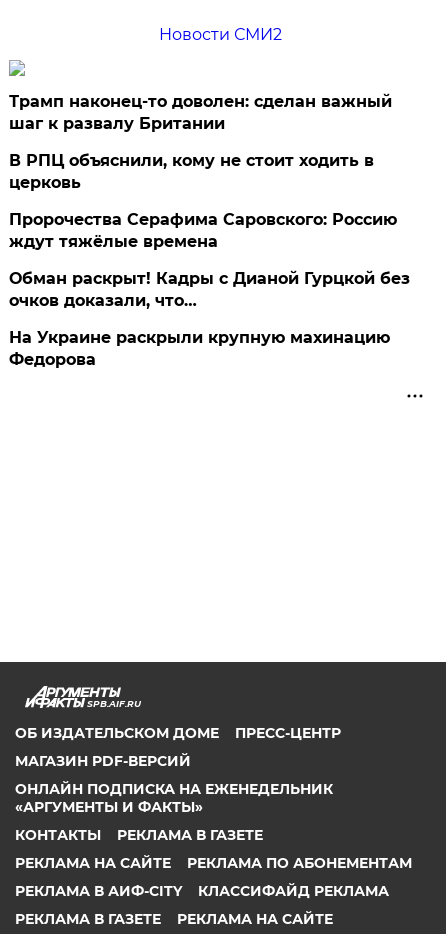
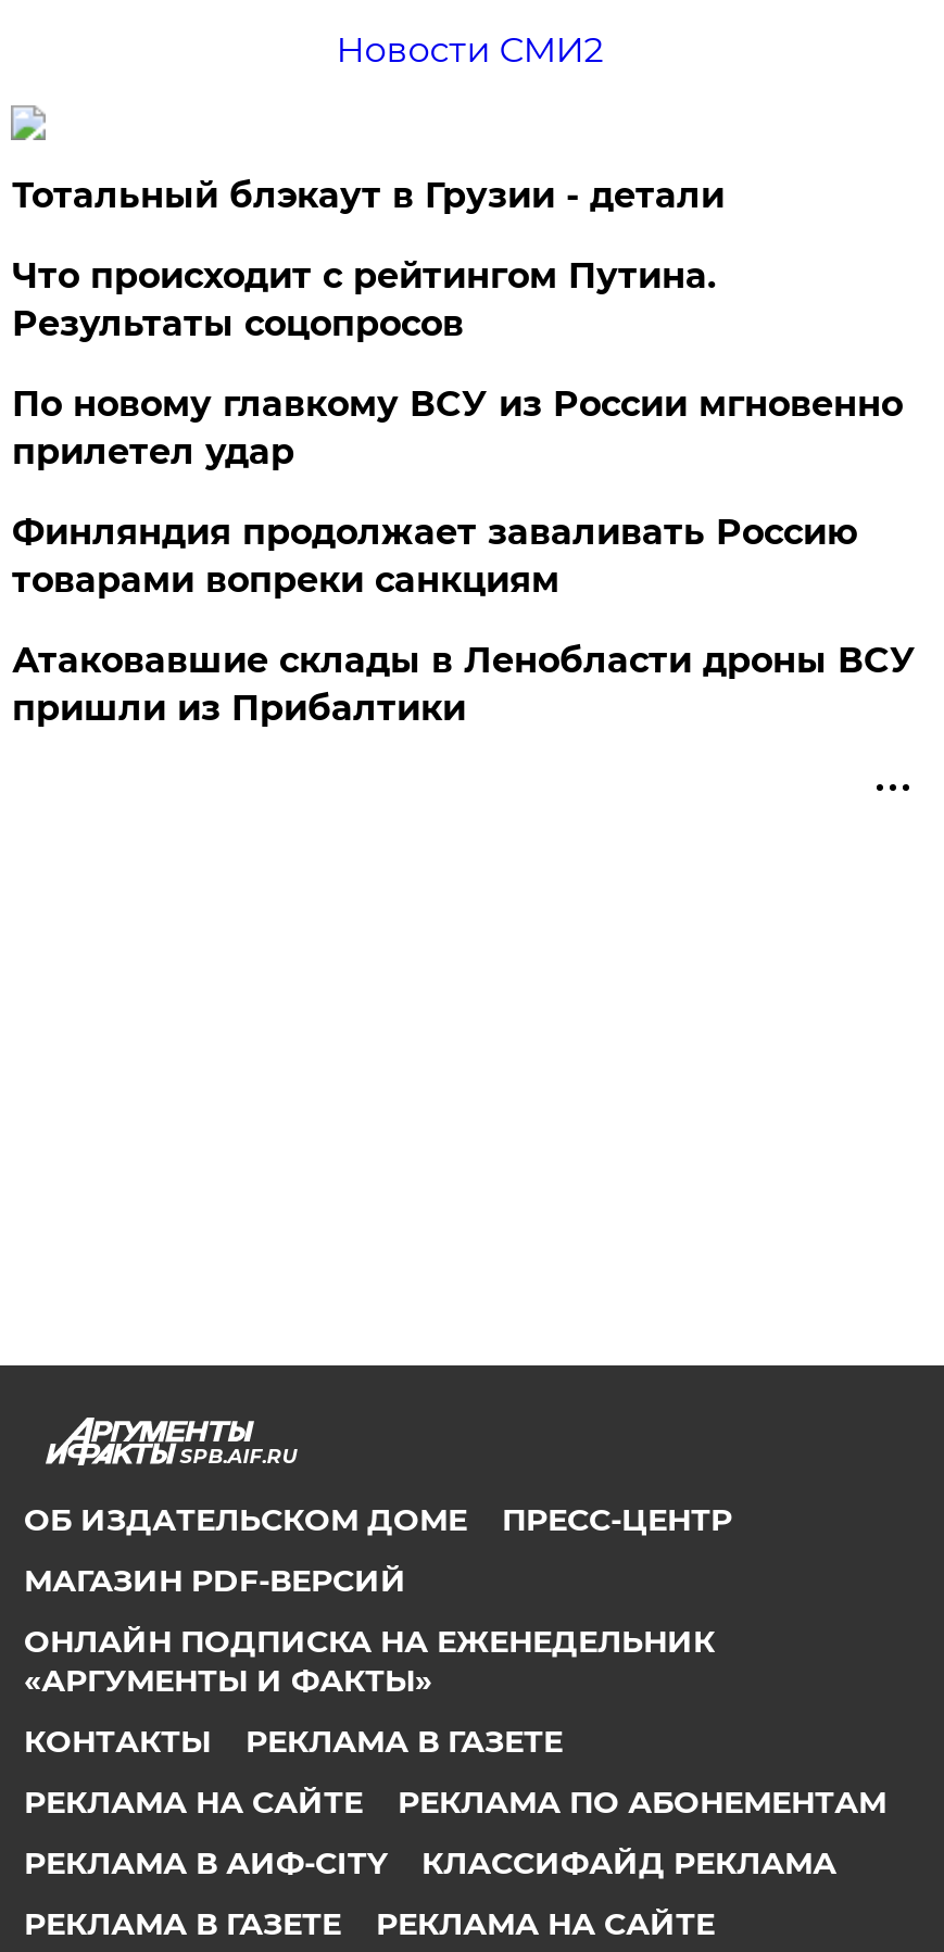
[9,92,392,133] Трамп наконец-то доволен: сделан важный | шаг к развалу Британии -> [12,174,724,216] Тотальный блэкаут в Грузии - детали
[9,151,374,192] В РПЦ объяснили, кому не стоит ходить в | церковь -> [12,255,716,344] Что происходит с рейтингом Путина. | Результаты соцопросов
[9,210,397,251] Пророчества Серафима Саровского: Россию | ждут тяжёлые времена -> [12,383,903,472] По новому главкому ВСУ из России мгновенно | прилетел удар
[9,269,410,310] Обман раскрыт! Кадры с Дианой Гурцкой без | очков доказали, что… -> [12,511,857,600] Финляндия продолжает заваливать Россию | товарами вопреки санкциям
[9,328,390,369] На Украине раскрыли крупную махинацию | Федорова -> [12,639,916,728] Атаковавшие склады в Ленобласти дроны ВСУ | пришли из Прибалтики

